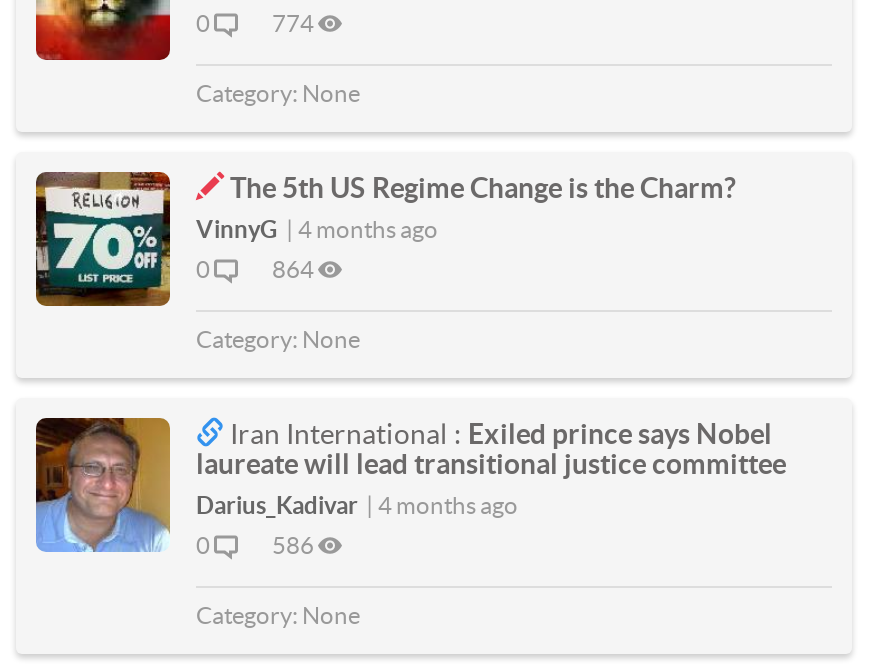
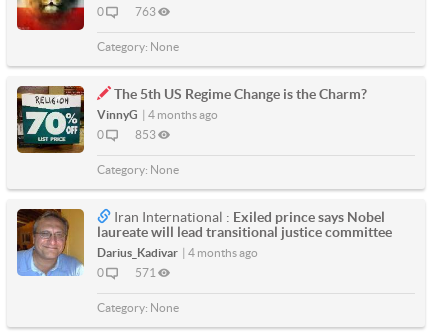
[272,9,318,35] 774 -> [135,5,158,18] 763
[272,255,318,281] 864 -> [135,128,158,141] 853
[272,531,318,557] 586 -> [135,266,158,279] 571

